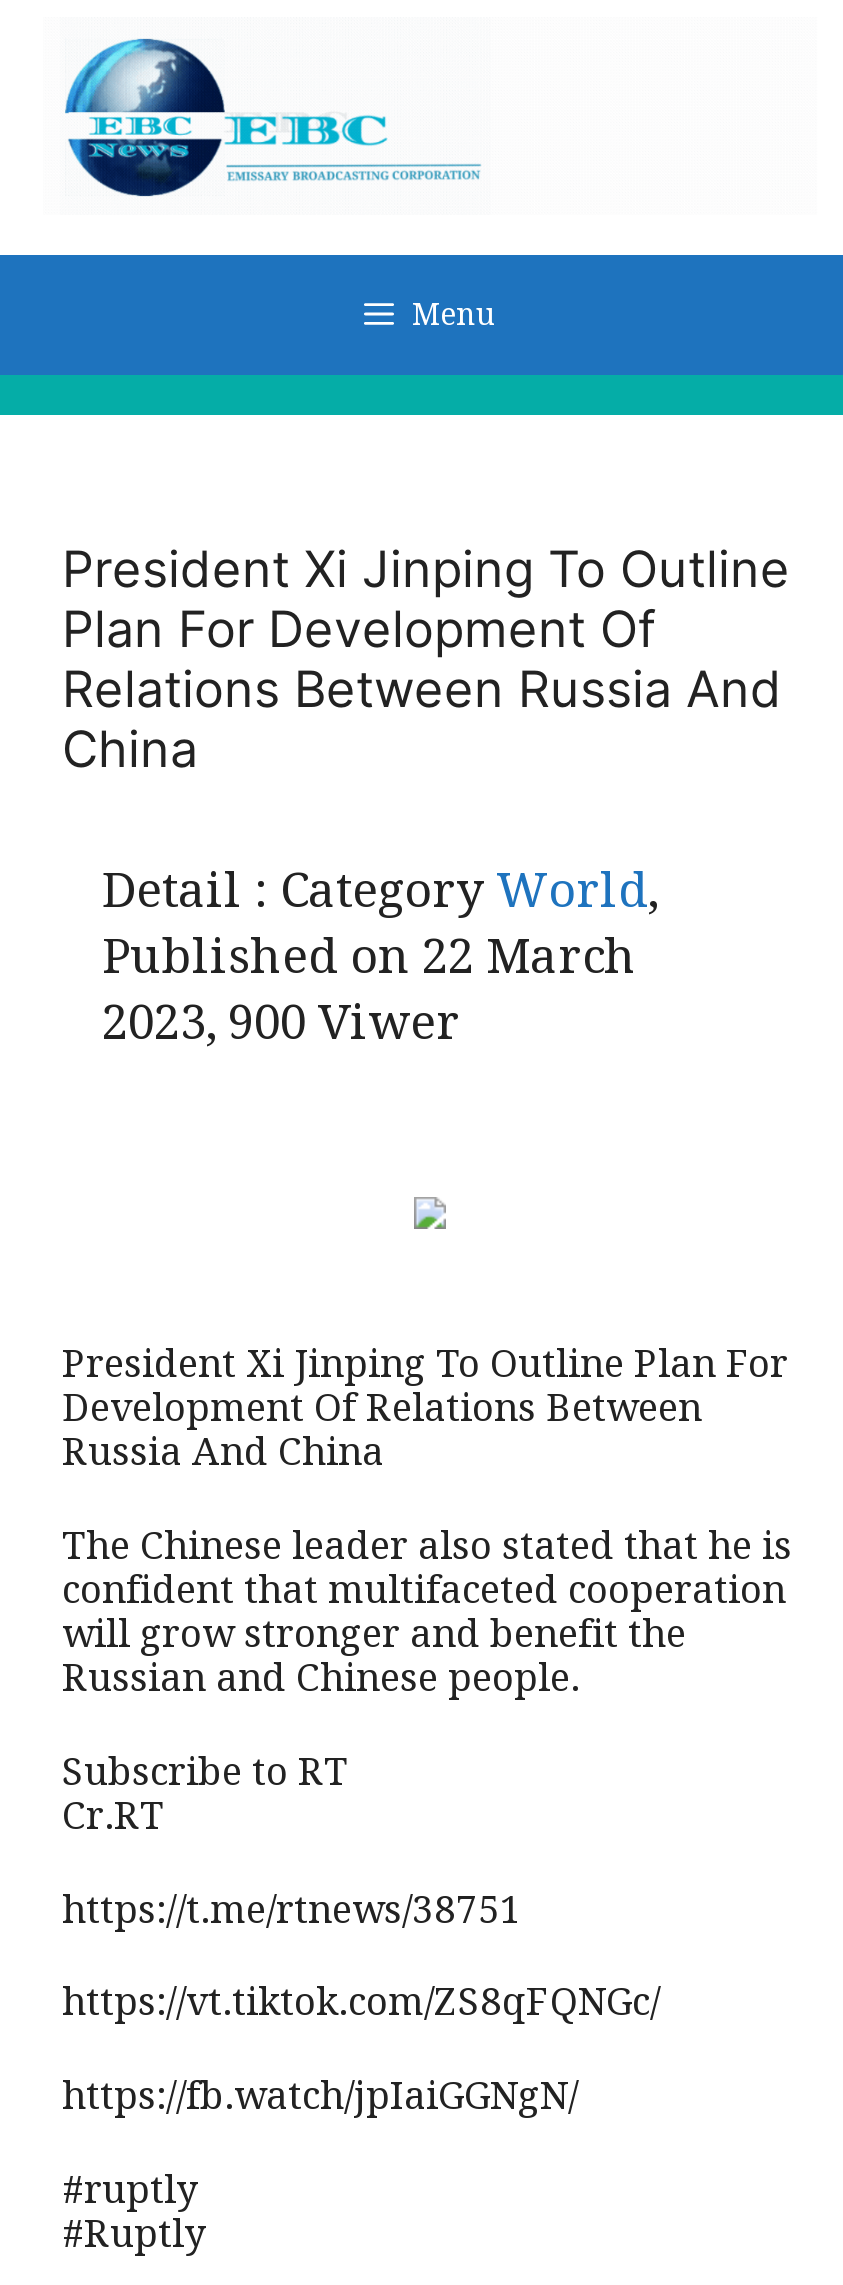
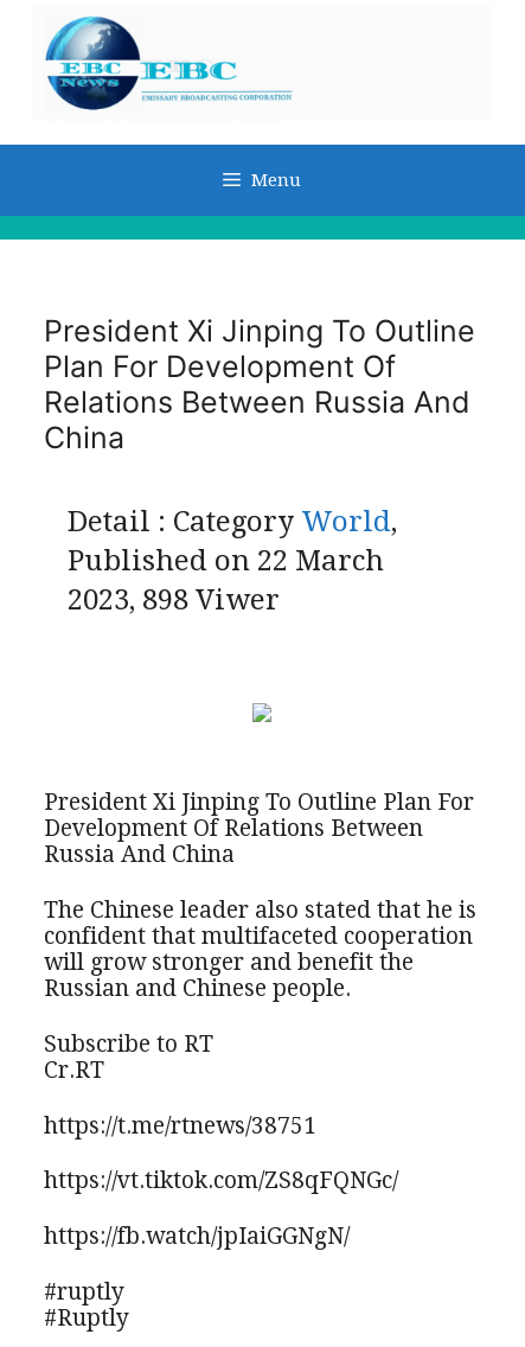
[102,996,460,1052] 2023, 900 Viwer -> [68,584,280,617] 2023, 898 Viwer

